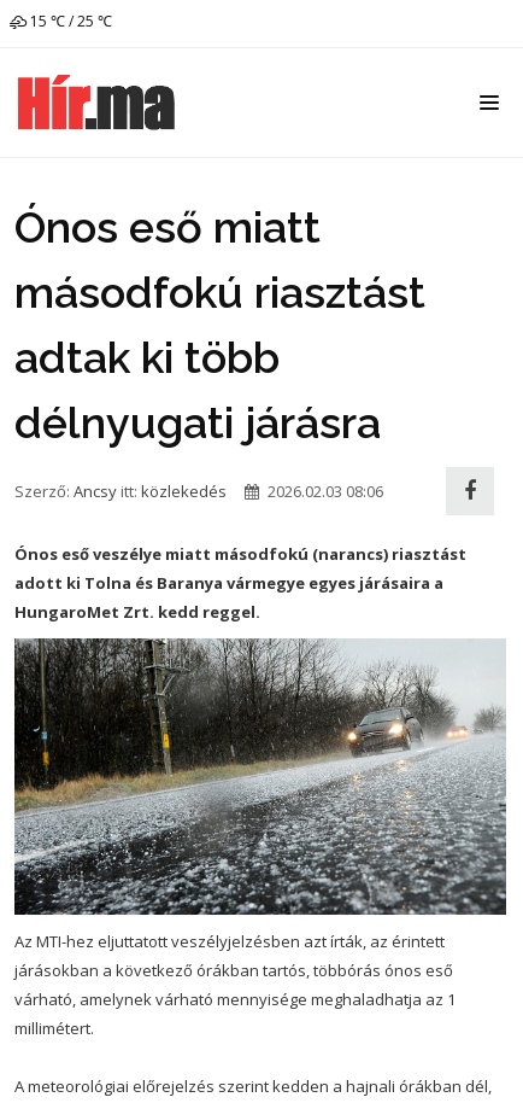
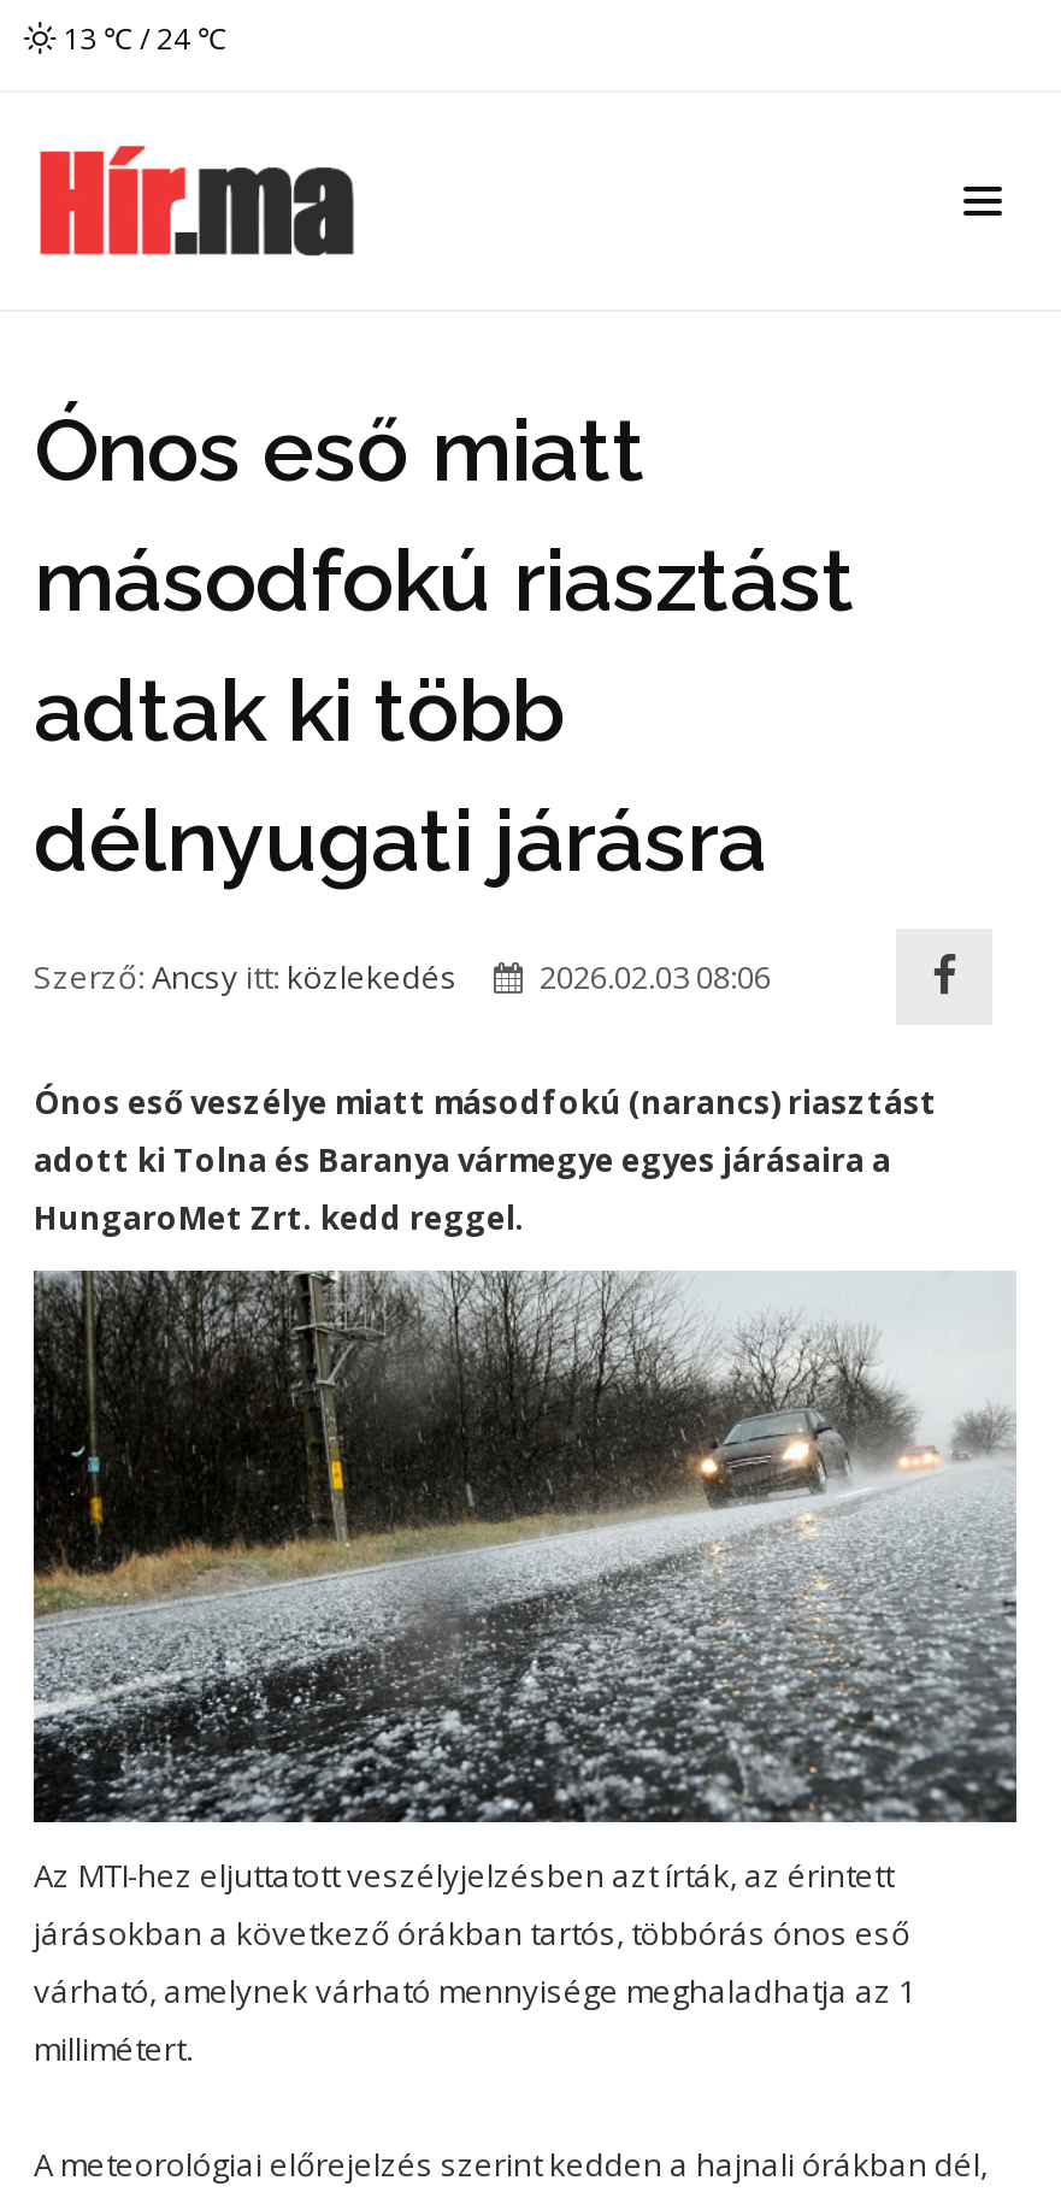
[27,11,112,31] 15 ℃ / 25 ℃ -> [55,18,226,59] 13 ℃ / 24 ℃

